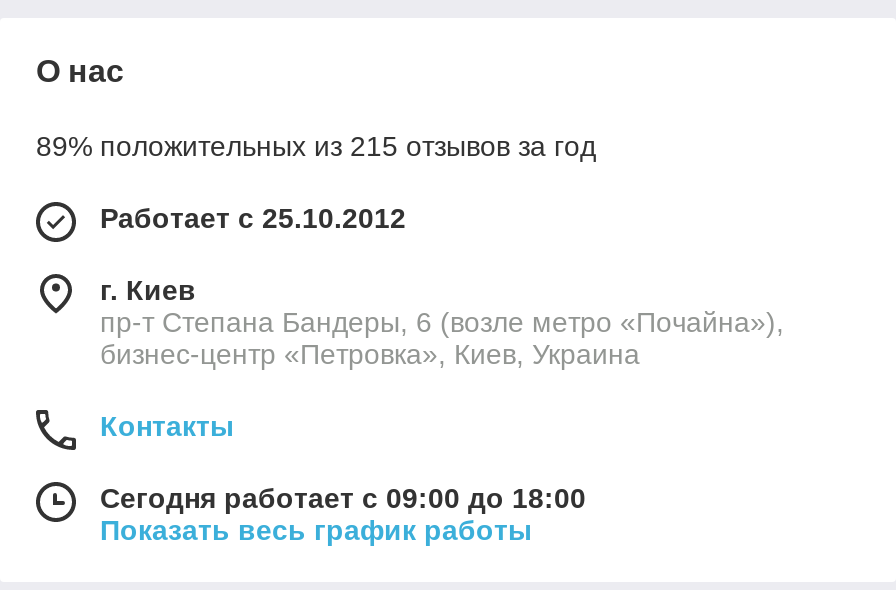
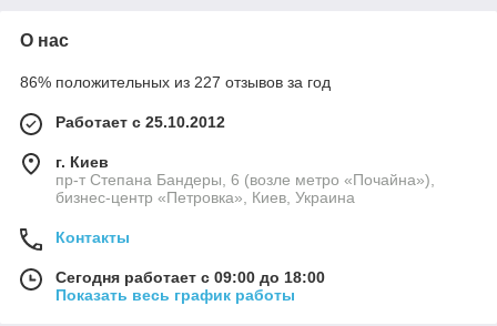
[36,131,596,163] 89% положительных из 215 отзывов за год -> [20,74,331,91] 86% положительных из 227 отзывов за год

